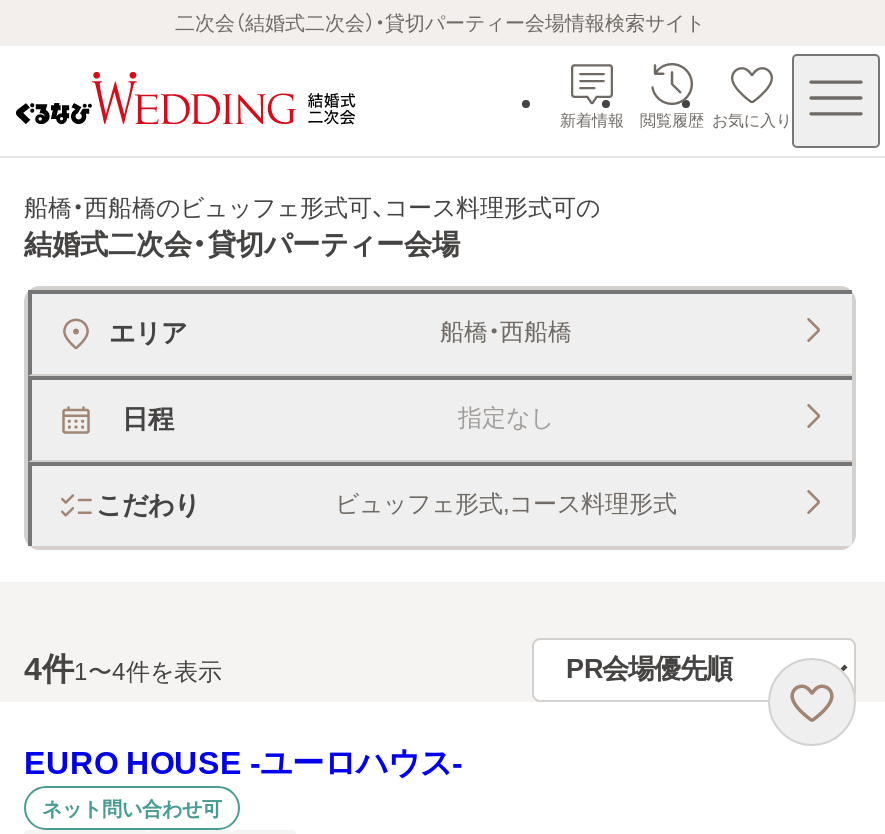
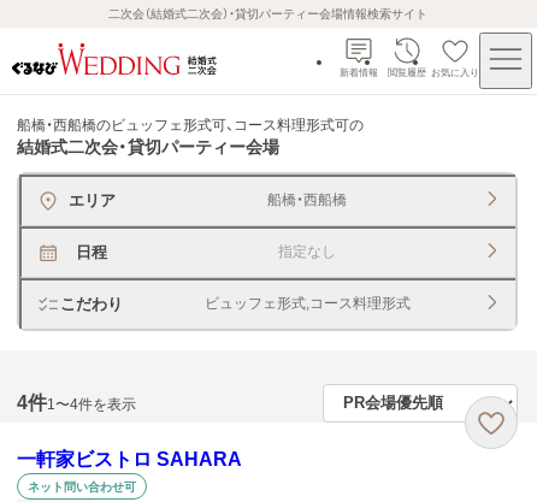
[24,746,462,780] EURO HOUSE ‐ユーロハウス‐ -> [17,449,242,469] 一軒家ビストロ SAHARA

